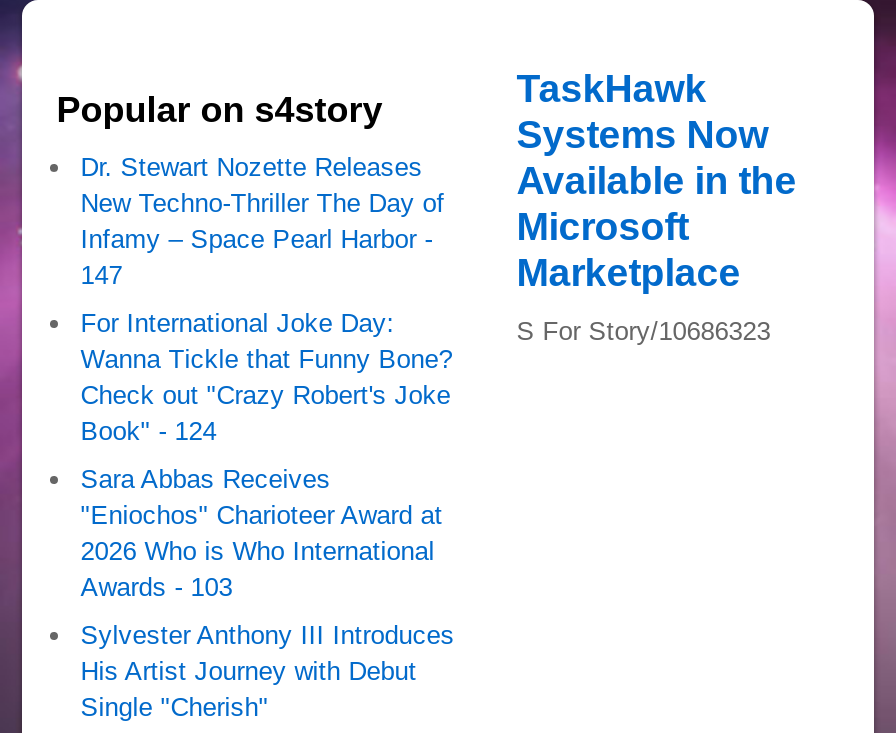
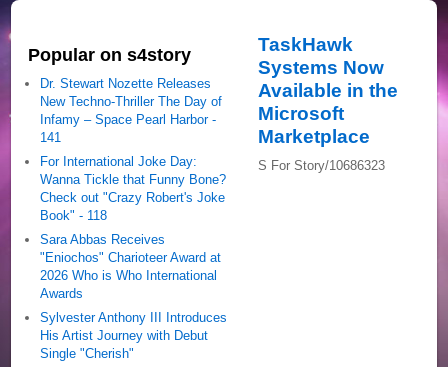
[80,260,122,290] 147 -> [40,130,61,145] 141
[80,416,216,446] Book" - 124 -> [40,208,107,223] Book" - 118
[80,572,232,602] Awards - 103 -> [40,286,83,301] Awards

